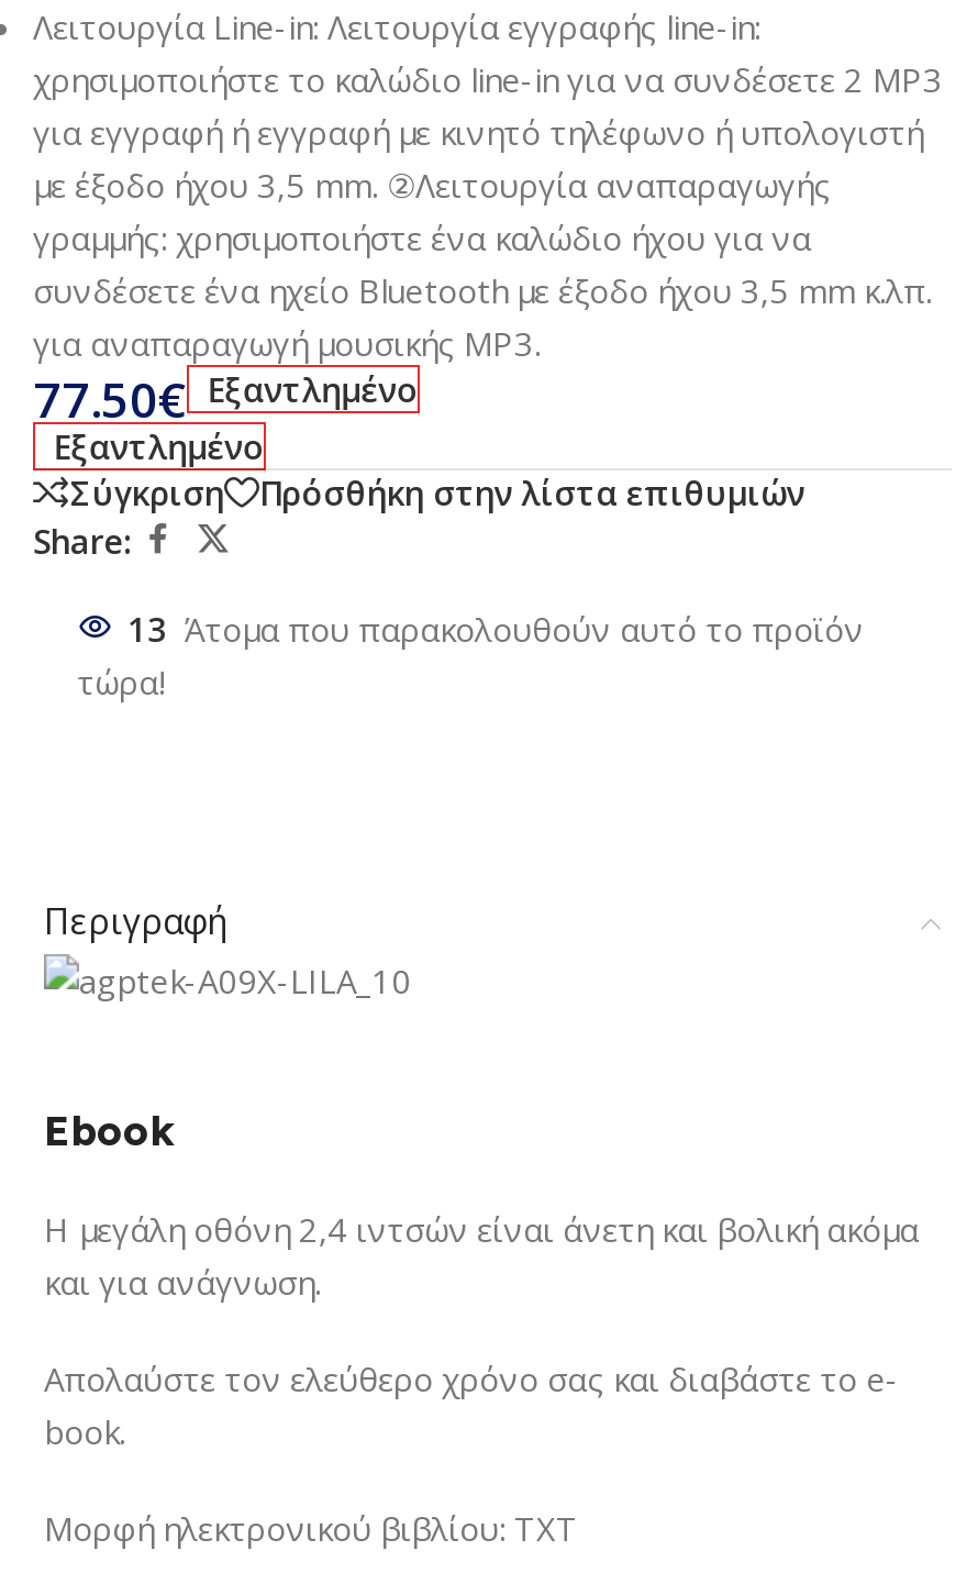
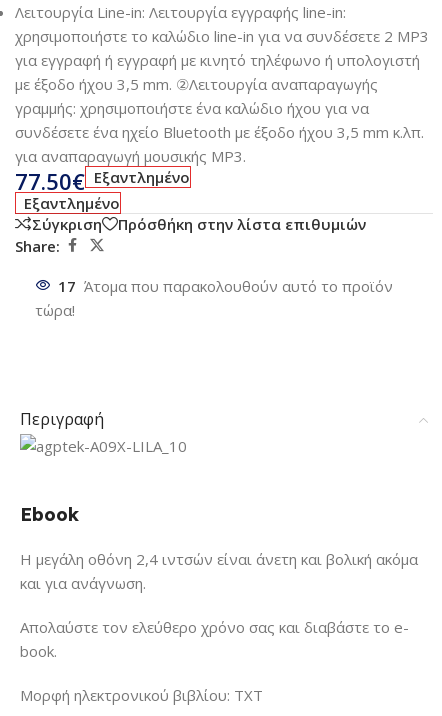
[127,607,864,651] 13 Άτομα που παρακολουθούν αυτό το προϊόν -> [58,276,393,296] 17 Άτομα που παρακολουθούν αυτό το προϊόν

